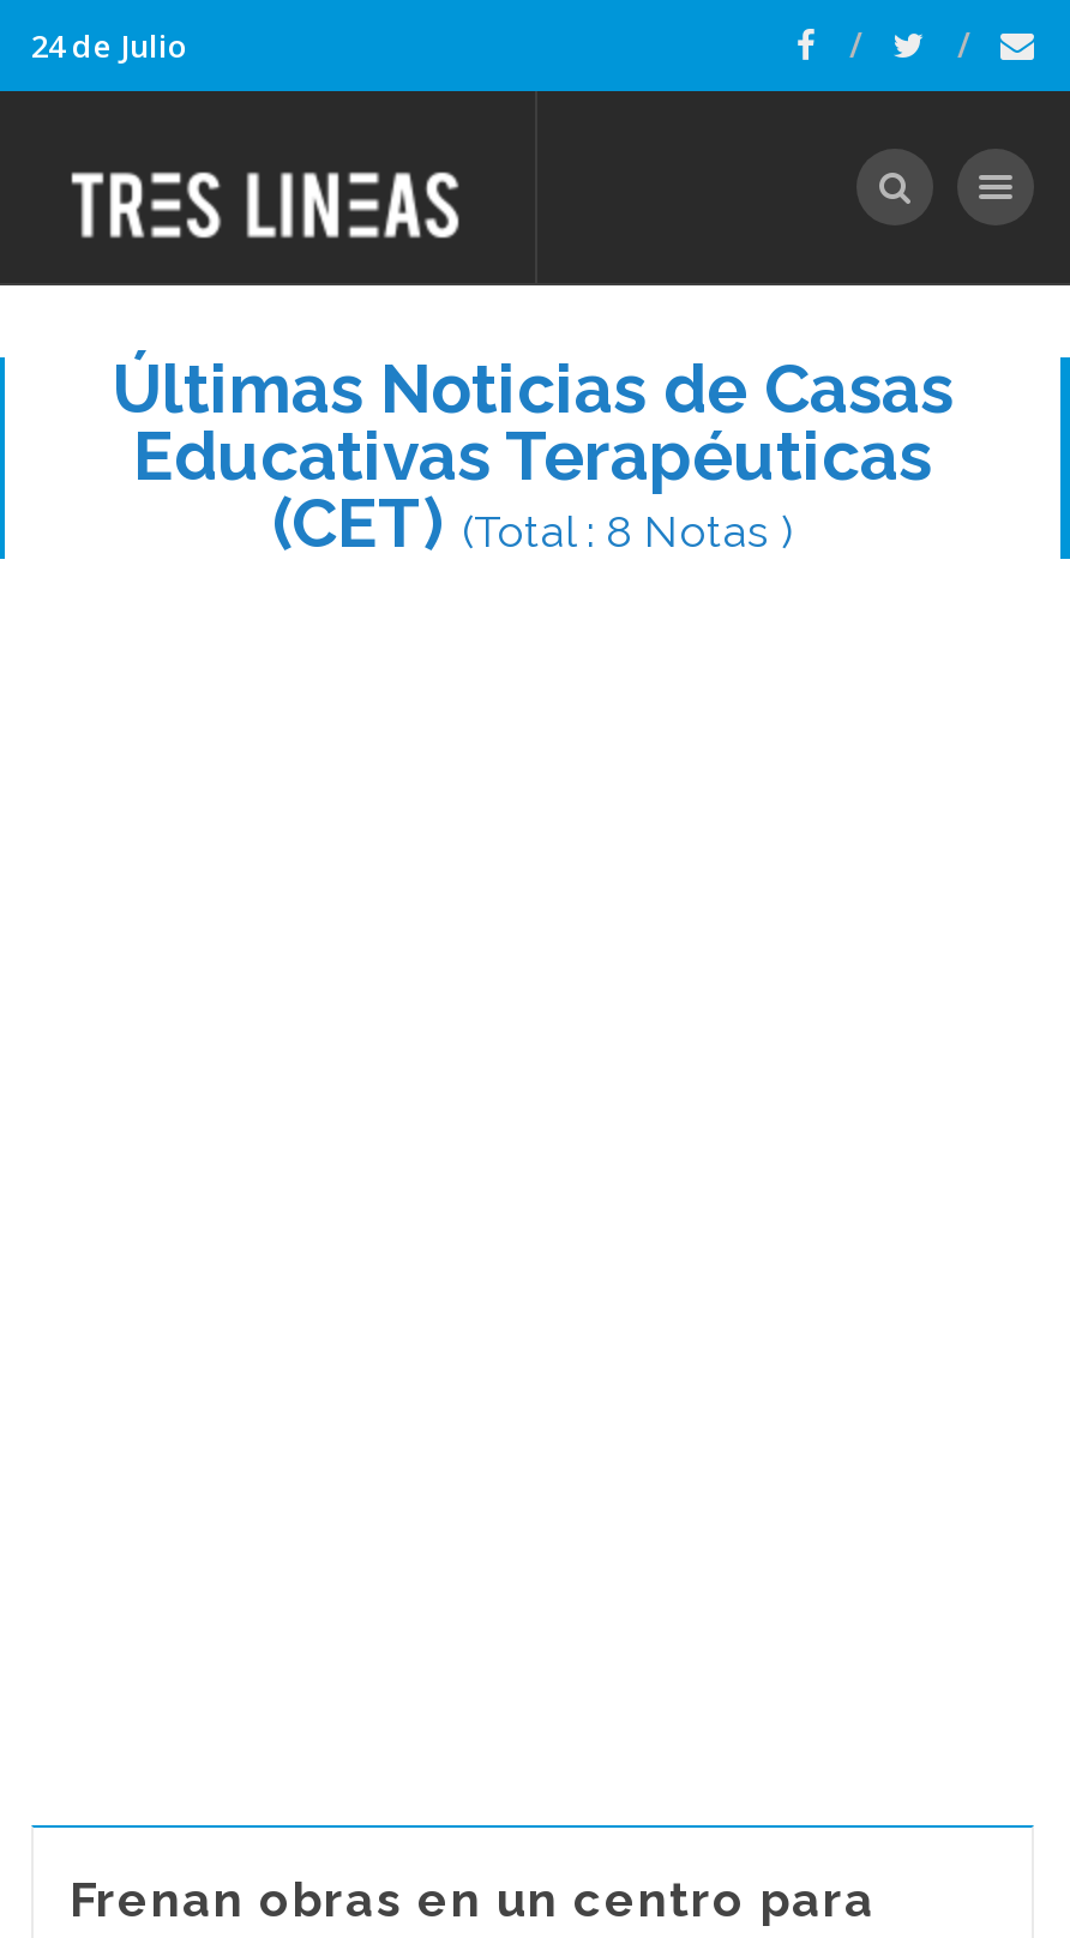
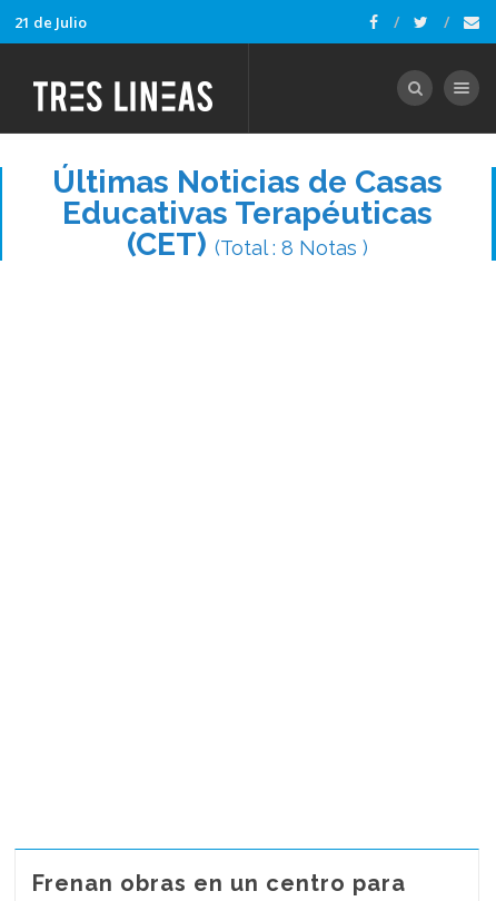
[31,24,187,67] 24 de Julio -> [14,12,87,32] 21 de Julio

